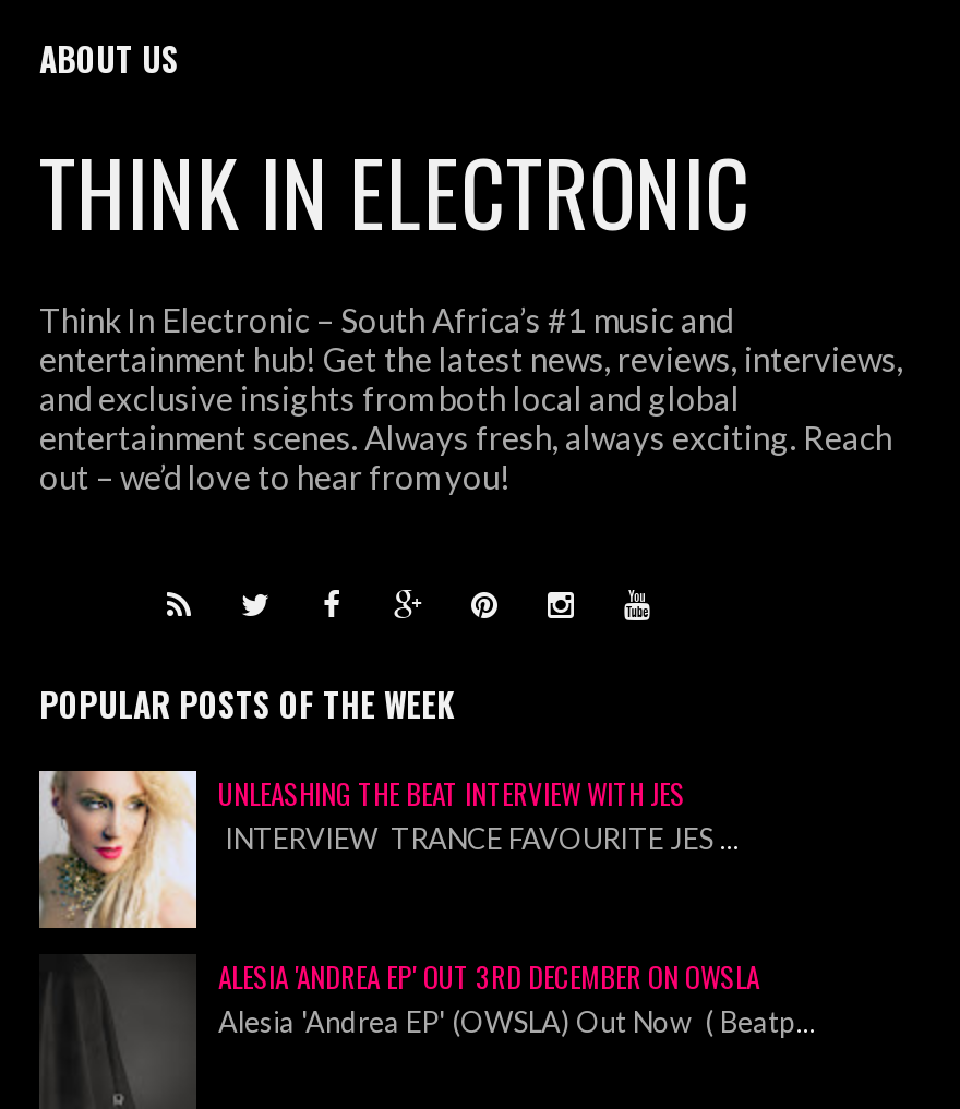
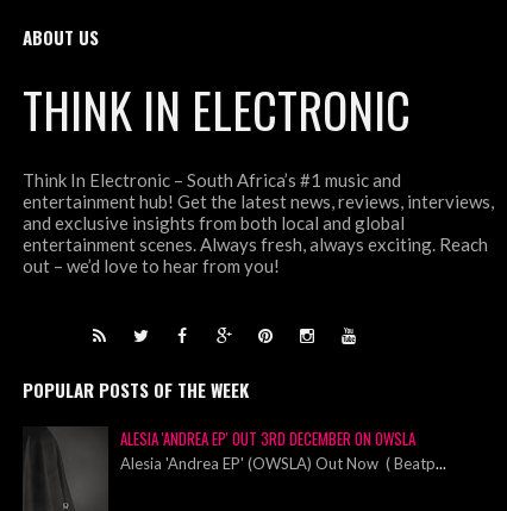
[37,769,740,928] [image] | UNLEASHING THE BEAT INTERVIEW WITH JES | INTERVIEW TRANCE FAVOURITE JES... -> none

